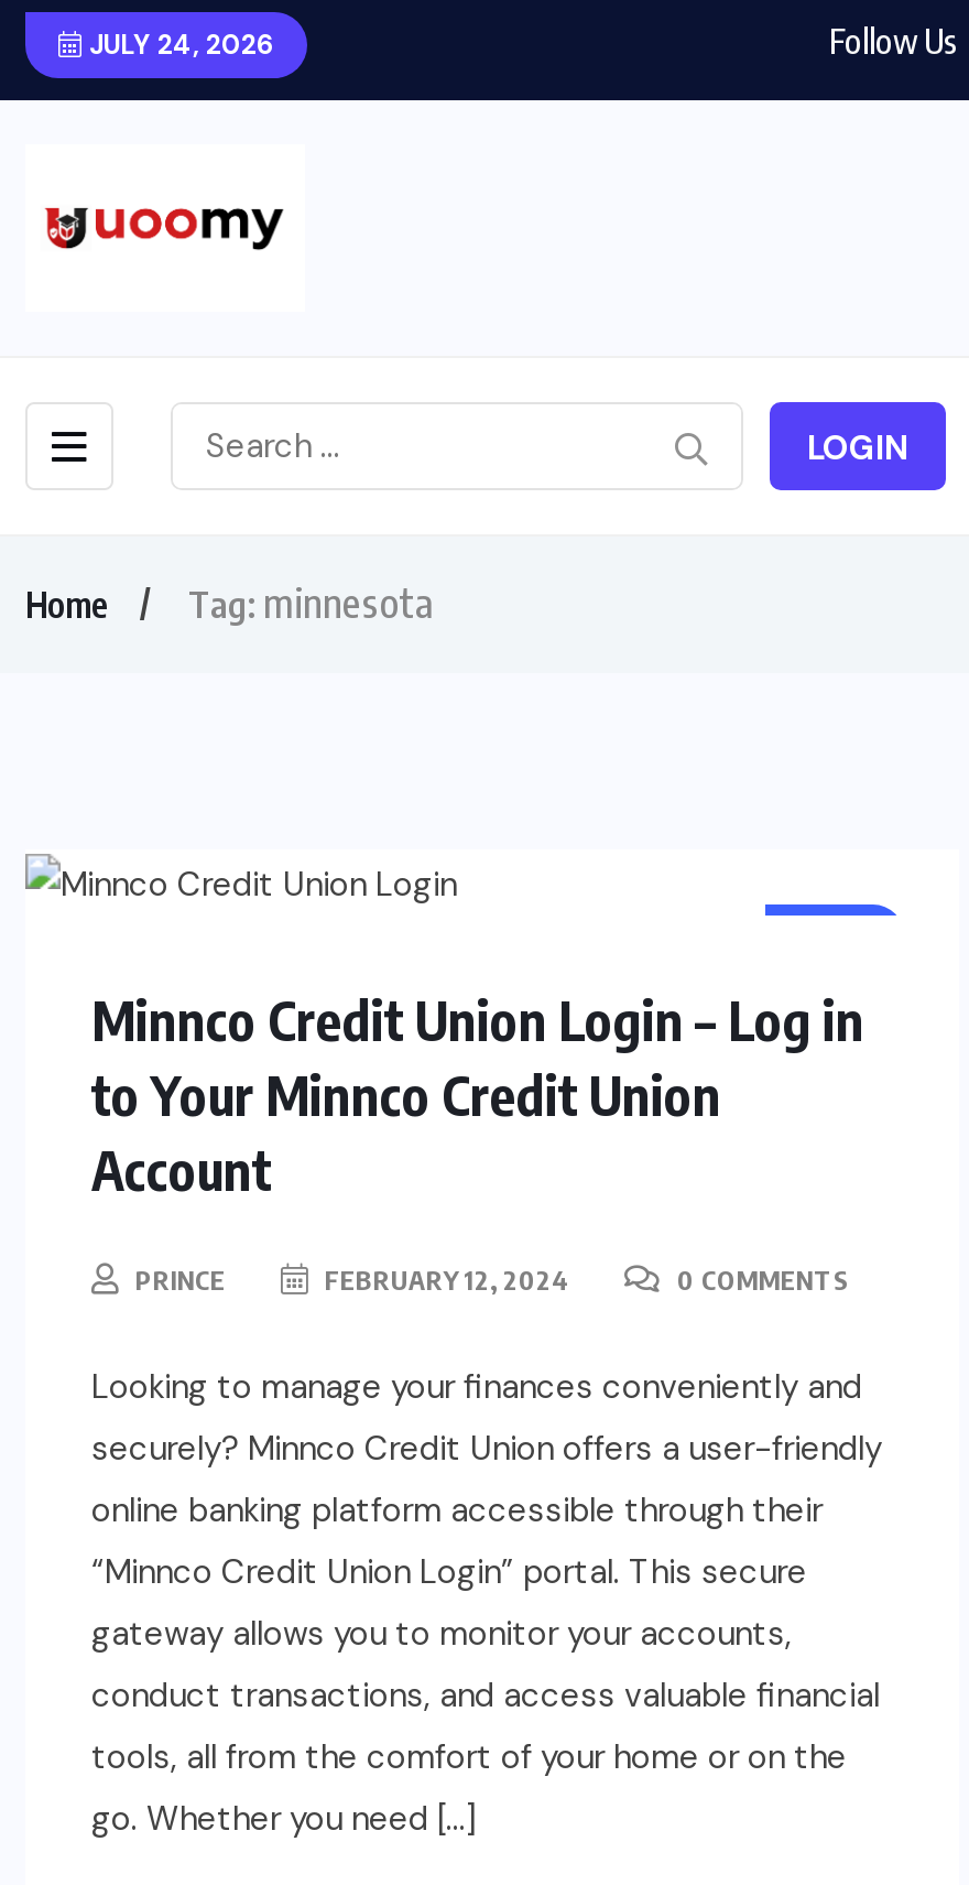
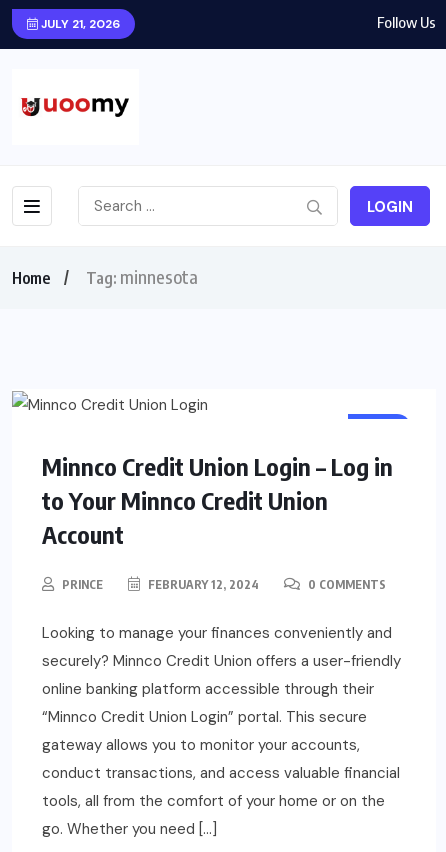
[83,28,274,63] JULY 24, 2026 -> [38,16,120,32] JULY 21, 2026

